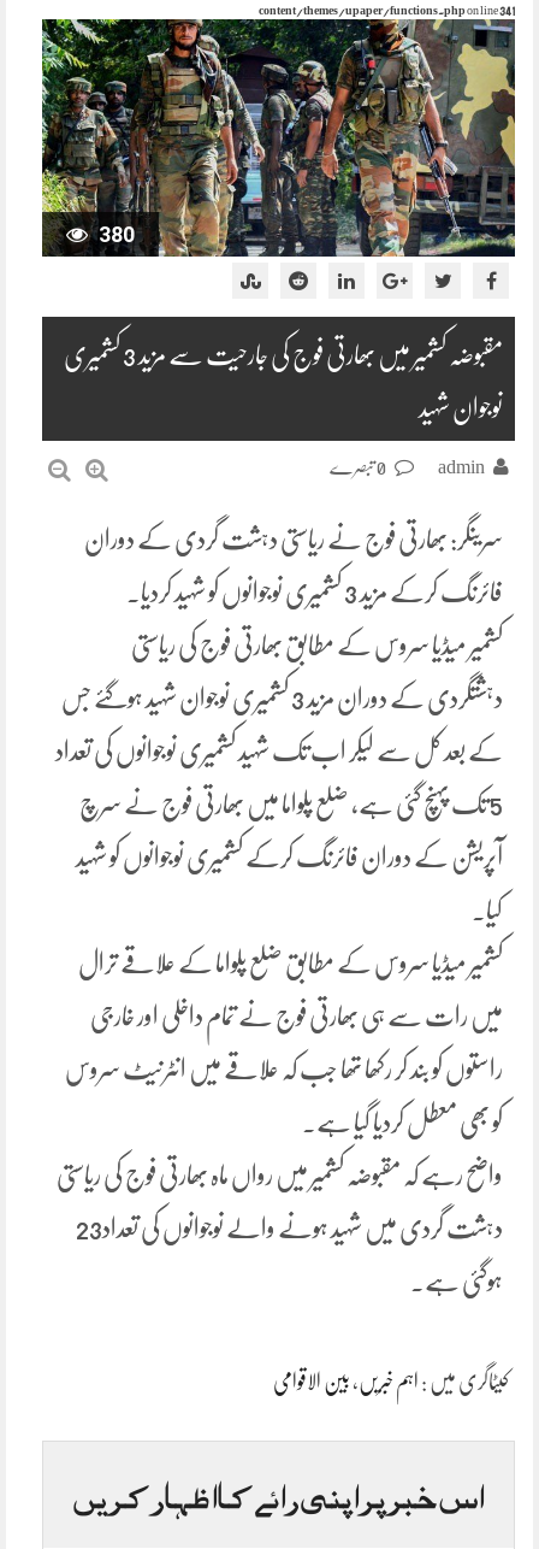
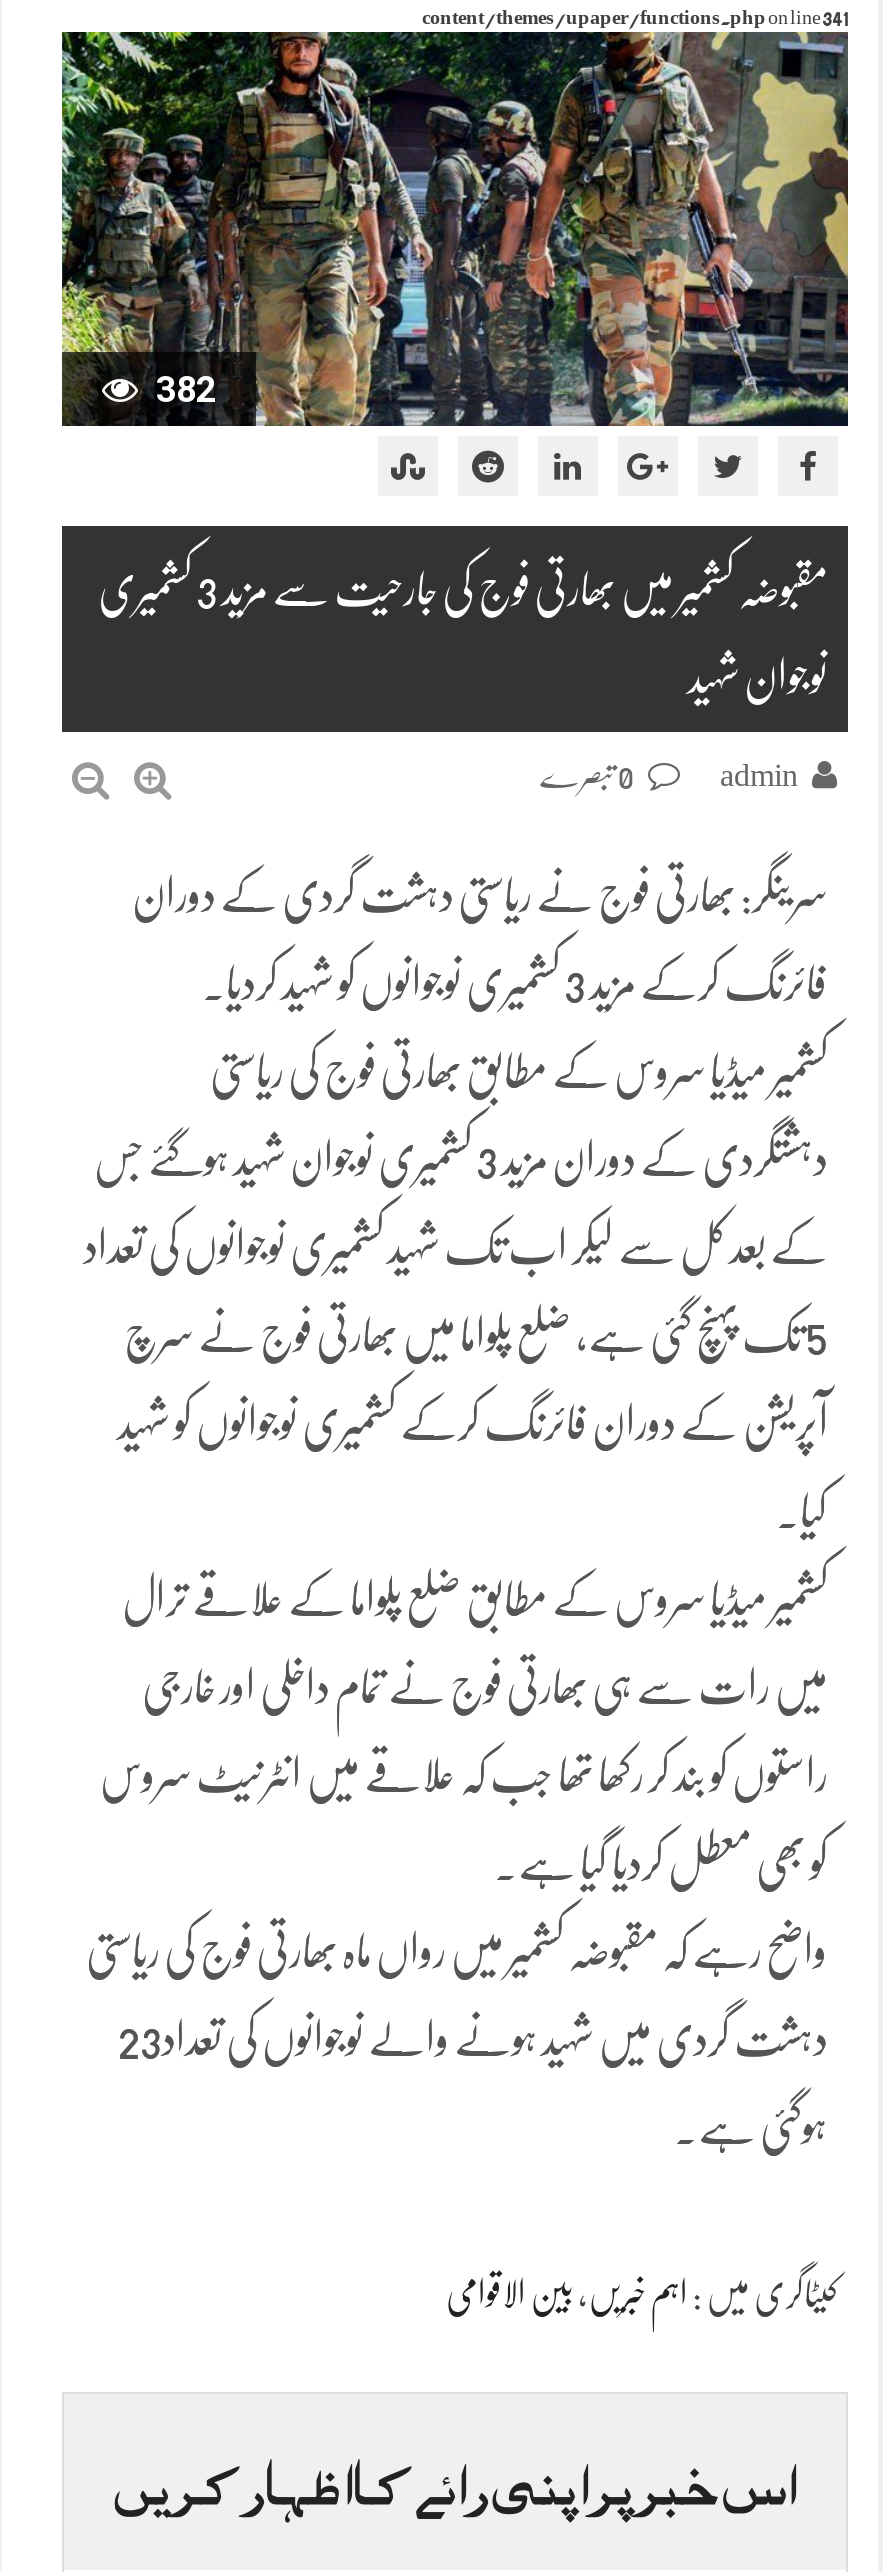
[94,222,135,247] 380 -> [148,368,216,410] 382

